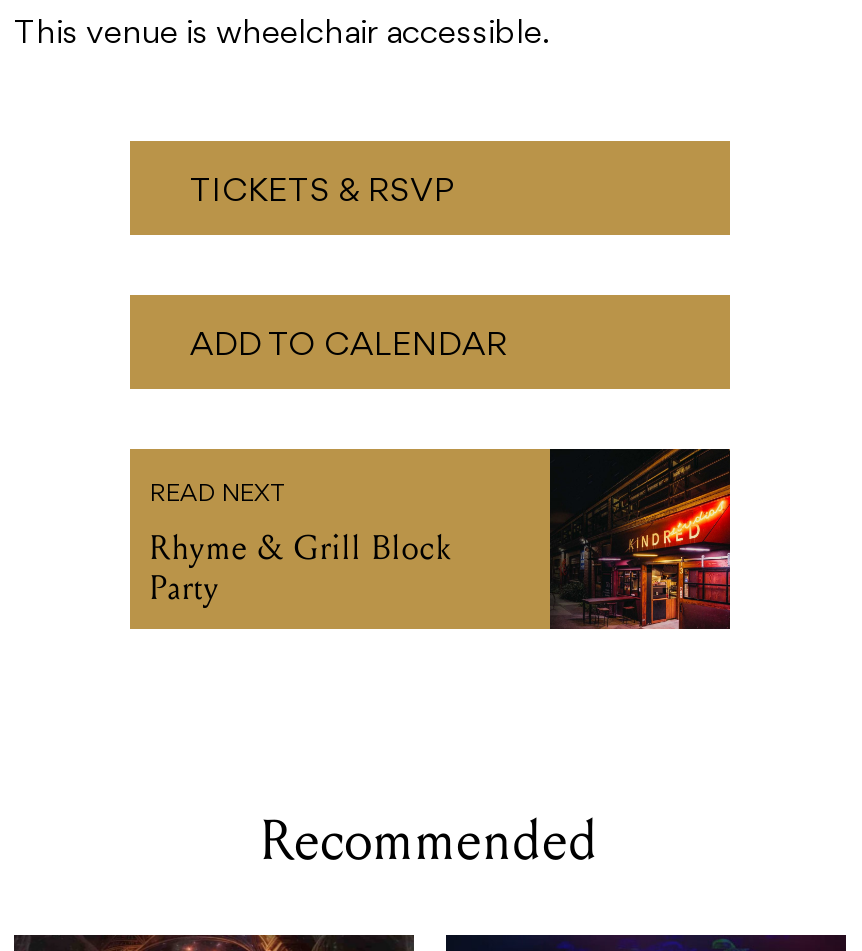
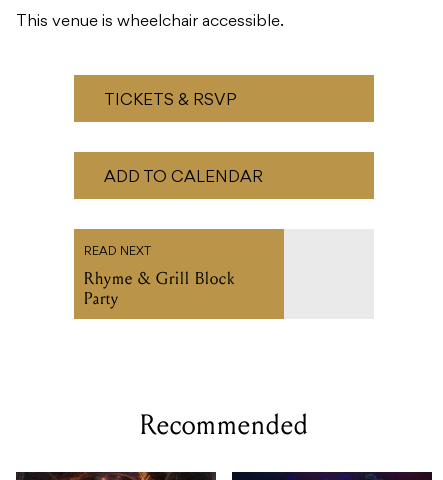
[548,447,732,631] [image] -> none

